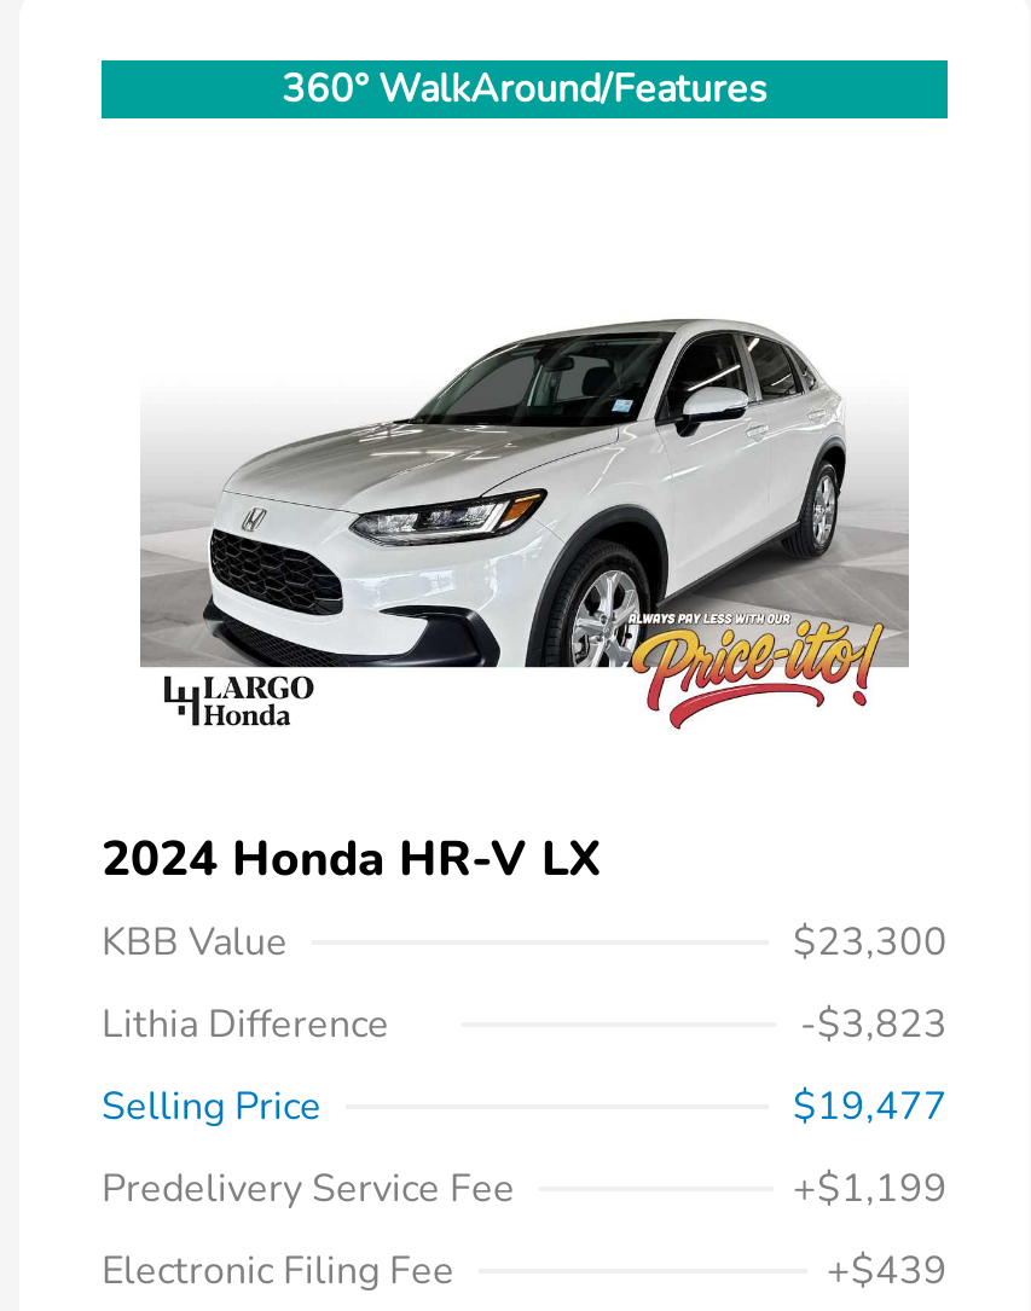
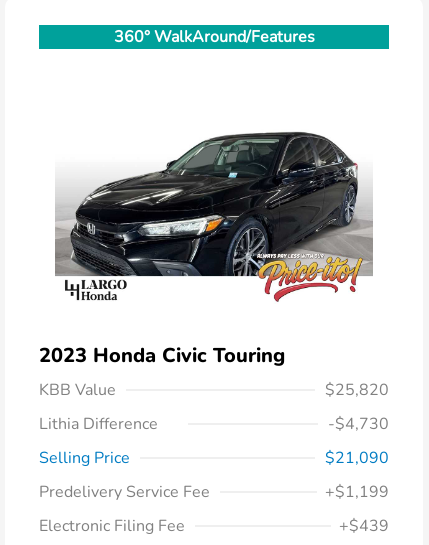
[179,319,873,669] [image] -> [70,132,359,277] [image]
[102,826,602,891] 2024 Honda HR-V LX -> [39,342,285,369] 2023 Honda Civic Touring
[793,916,948,969] $23,300 -> [325,379,389,401] $25,820
[800,998,948,1051] -$3,823 -> [328,413,389,435] -$4,730
[793,1080,948,1133] $19,477 -> [325,447,389,469] $21,090

